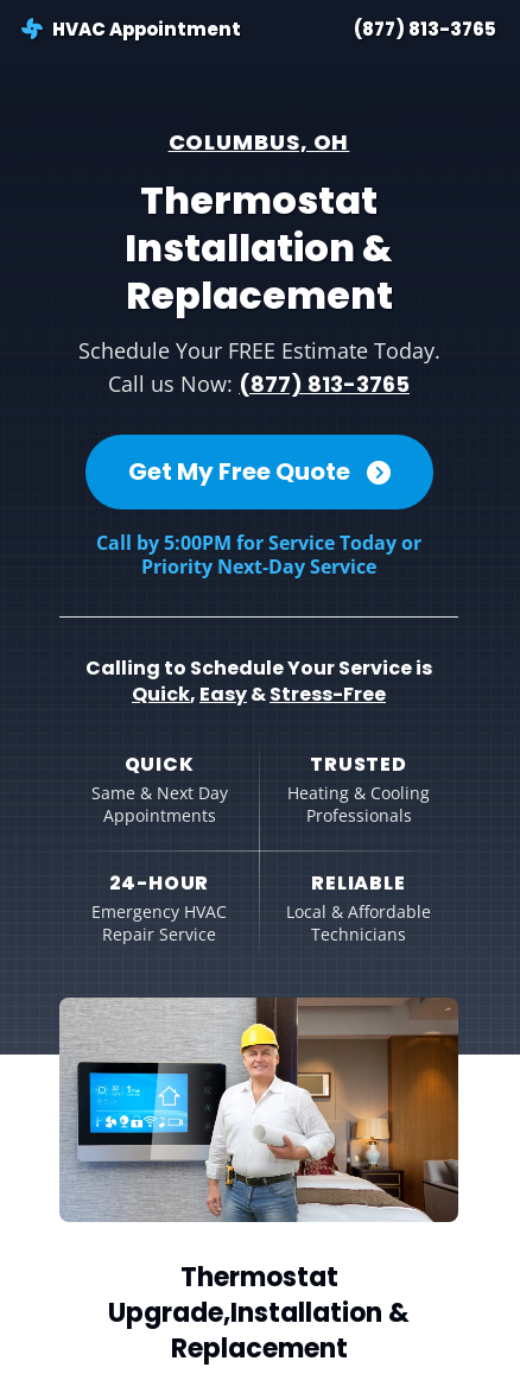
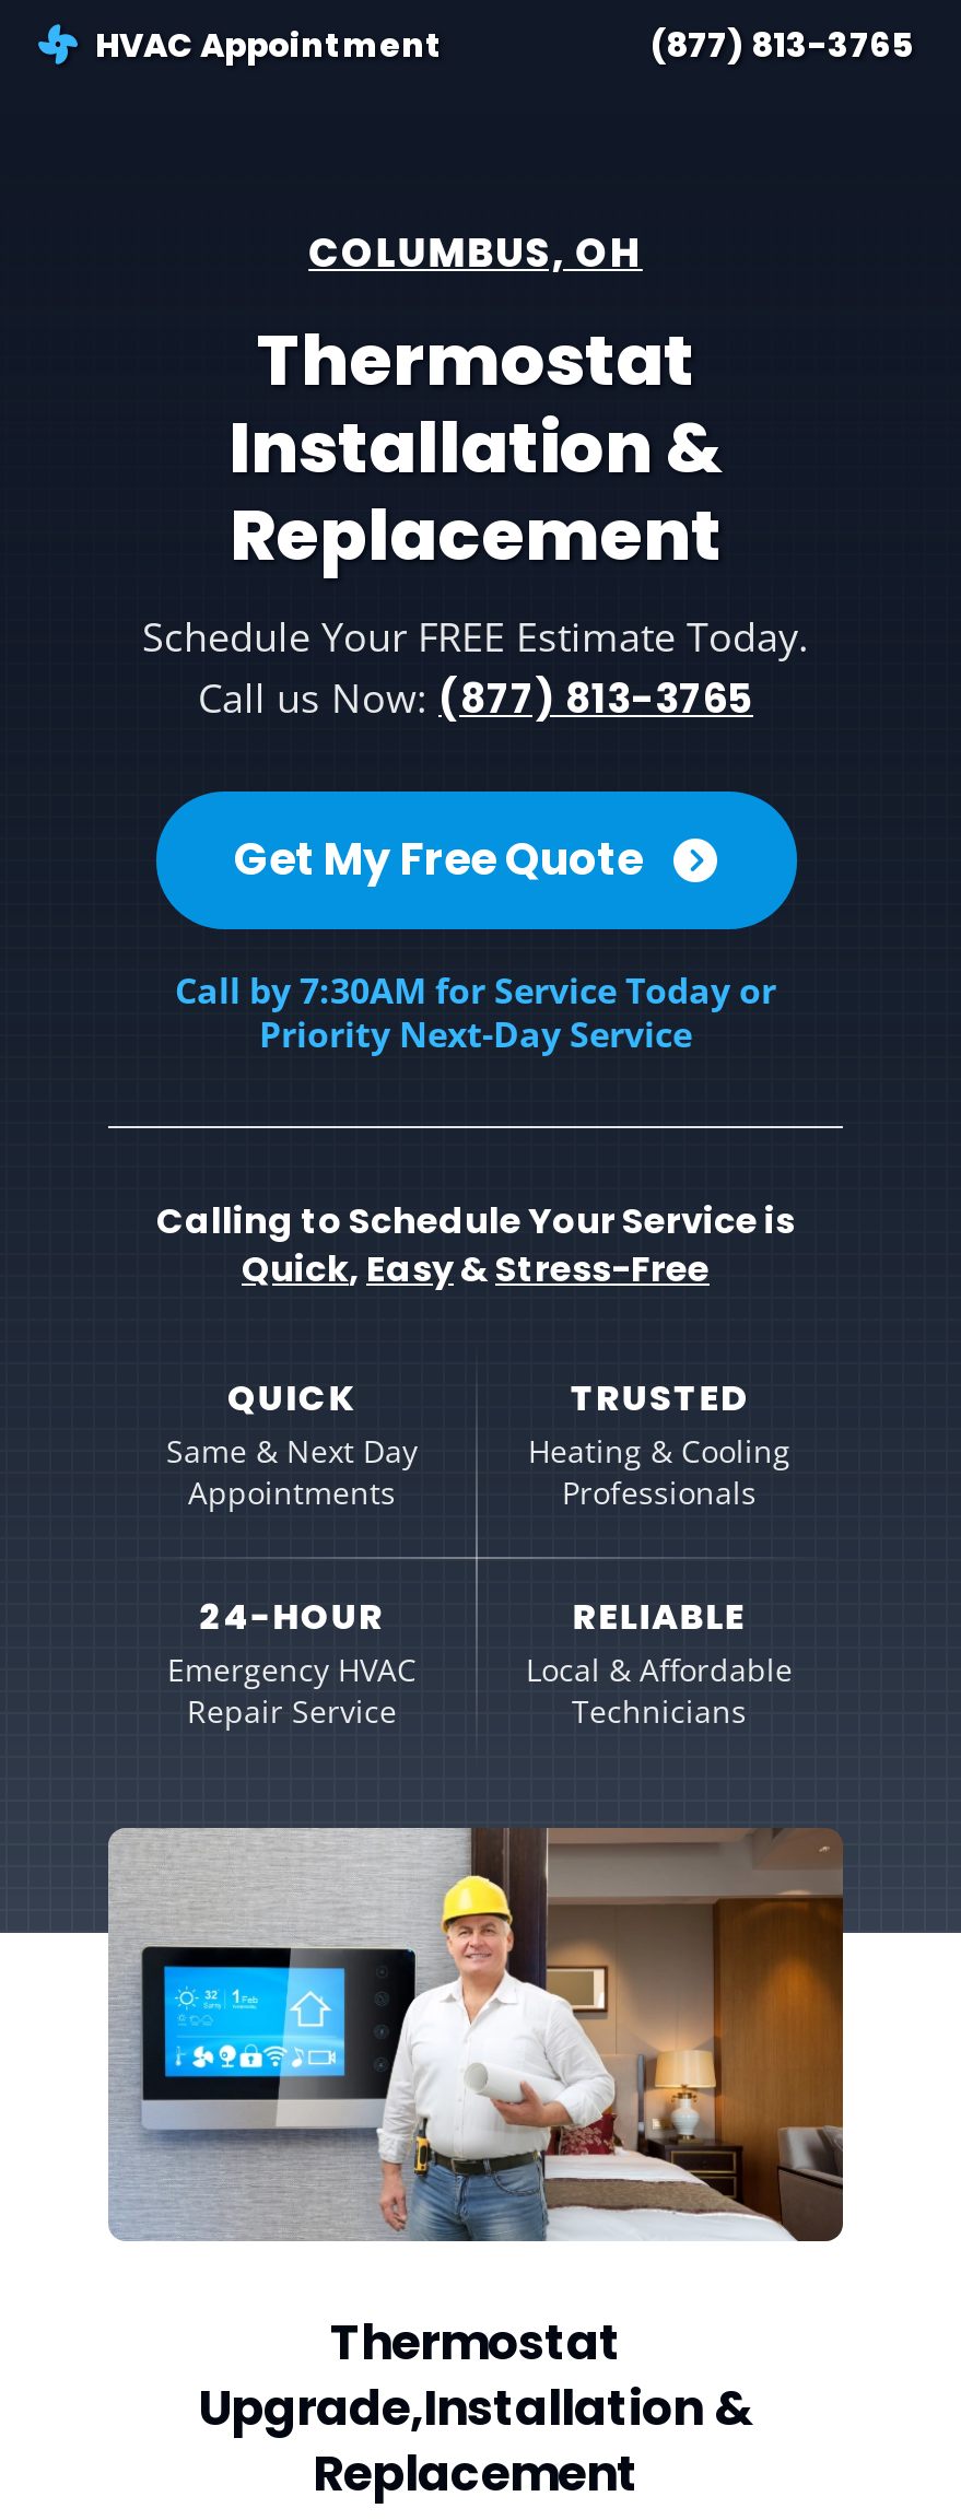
[96,530,421,556] Call by 5:00PM for Service Today or -> [175,966,776,1015] Call by 7:30AM for Service Today or

